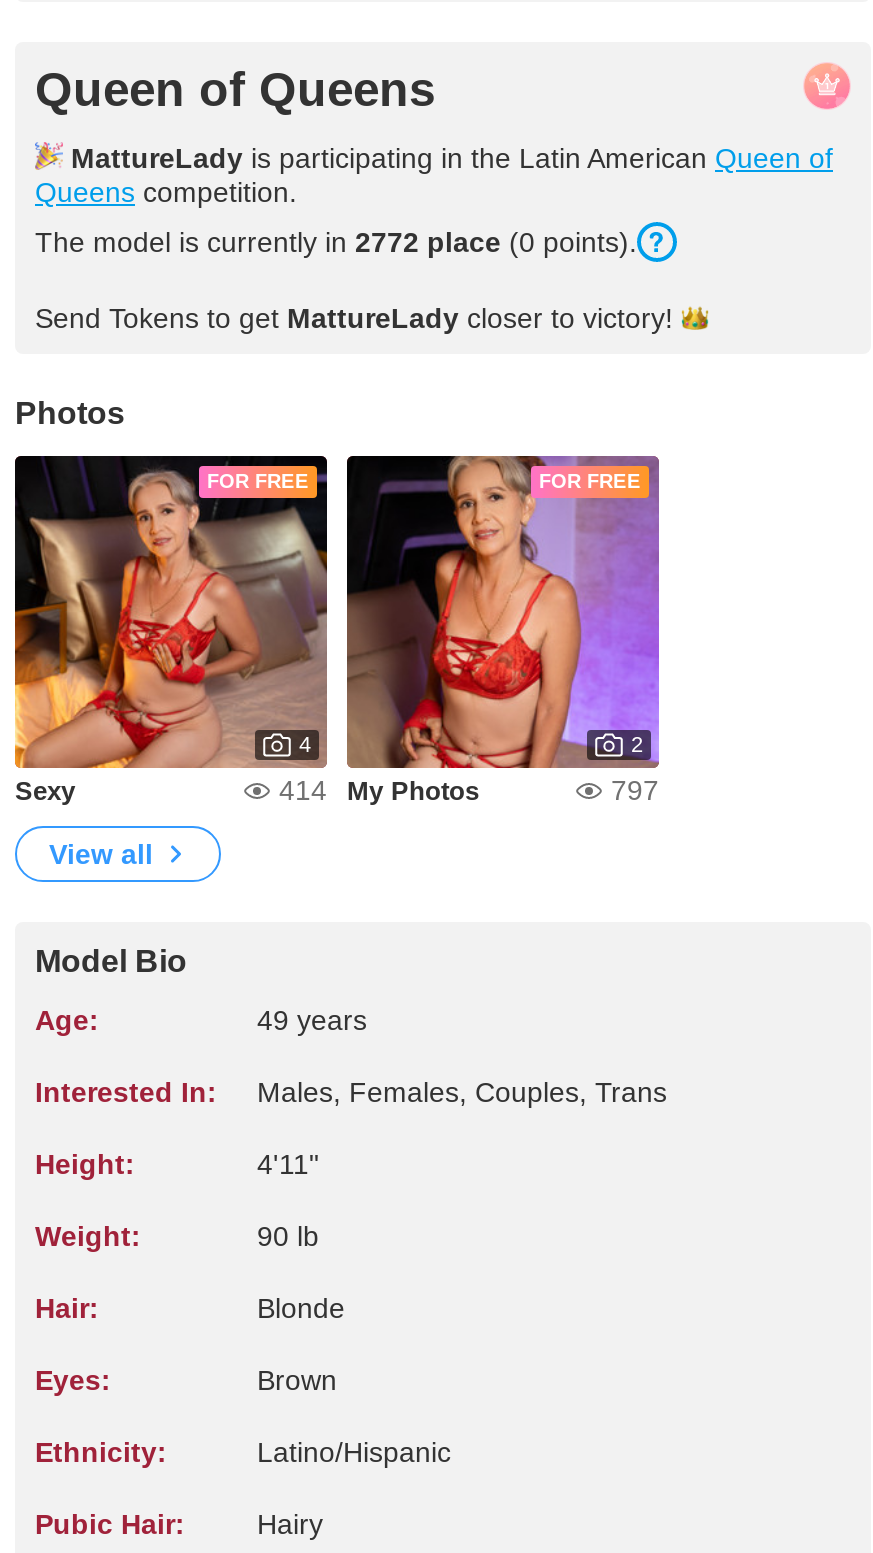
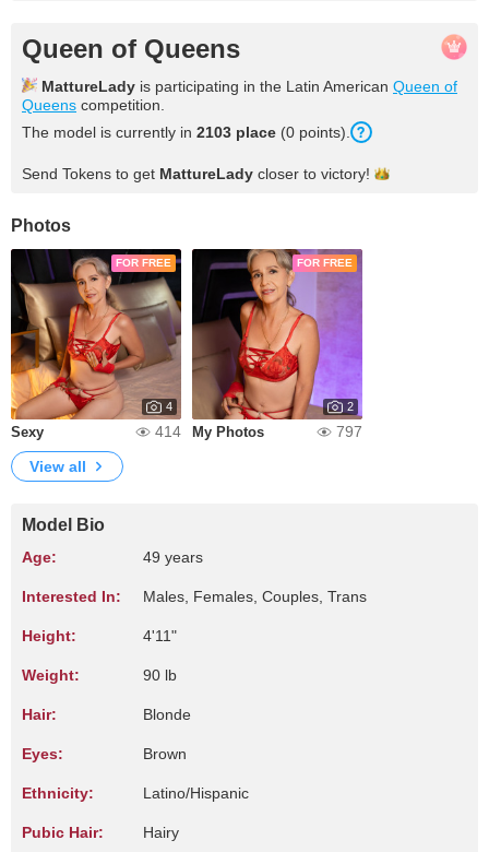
[35,226,637,258] The model is currently in 2772 place (0 points). -> [22,123,350,141] The model is currently in 2103 place (0 points).

